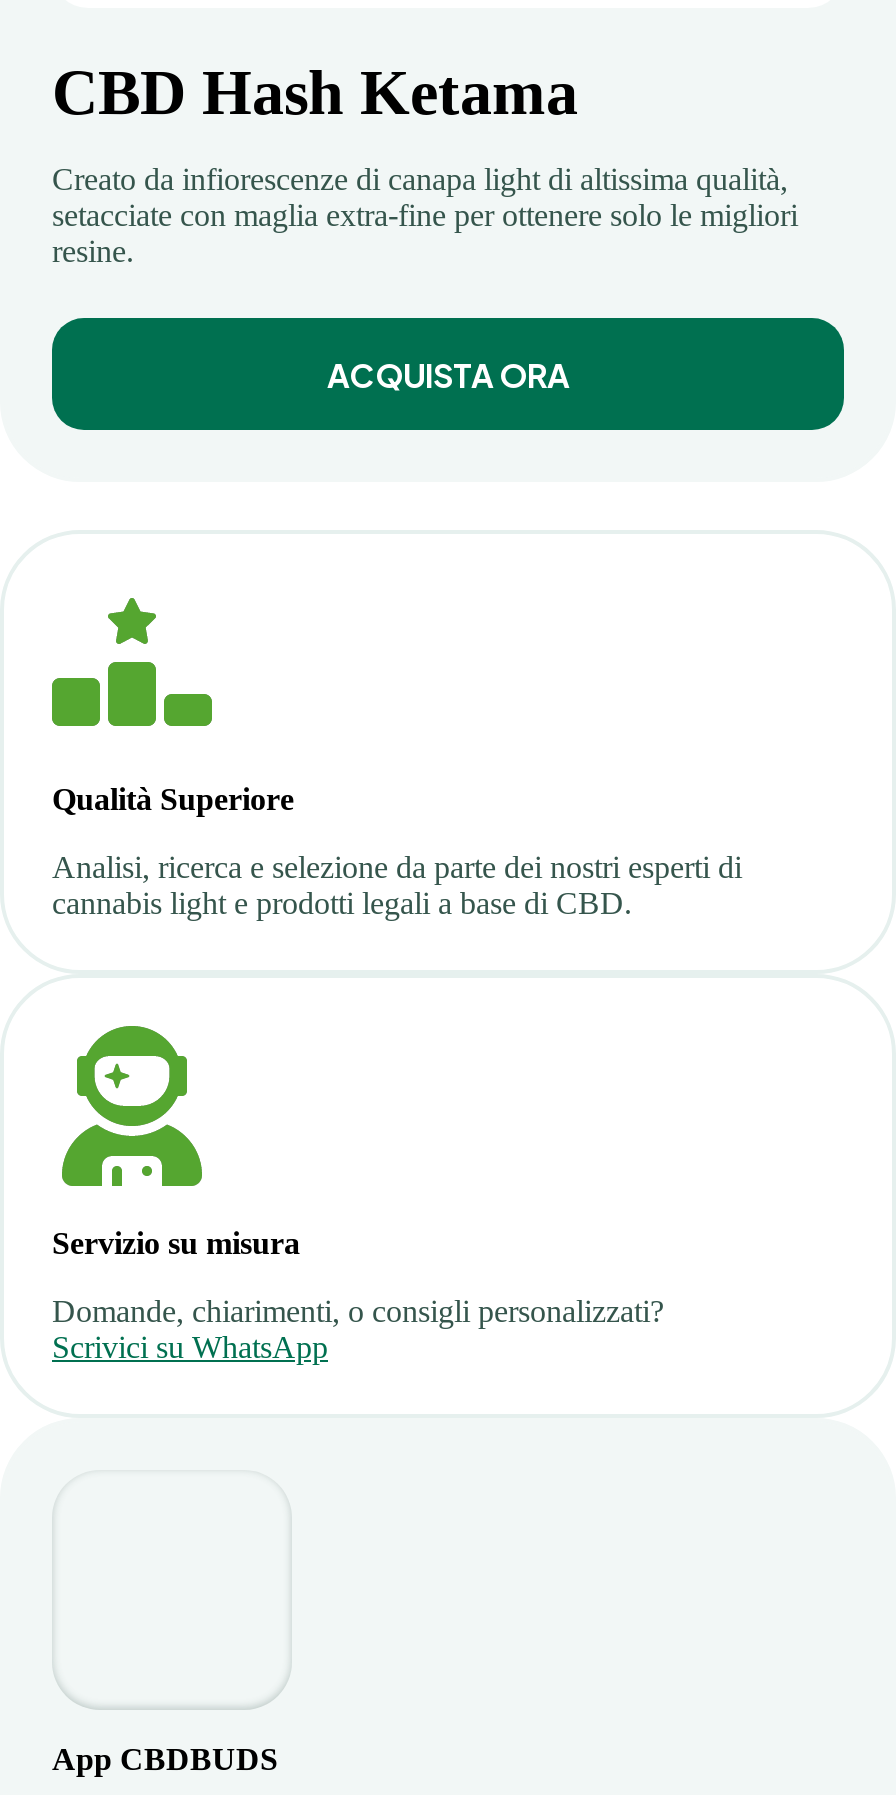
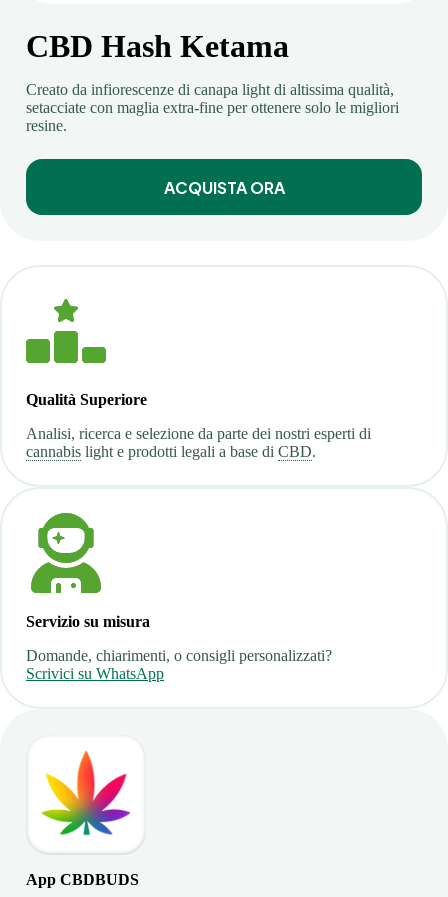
none -> [41,750,130,836] [image]

